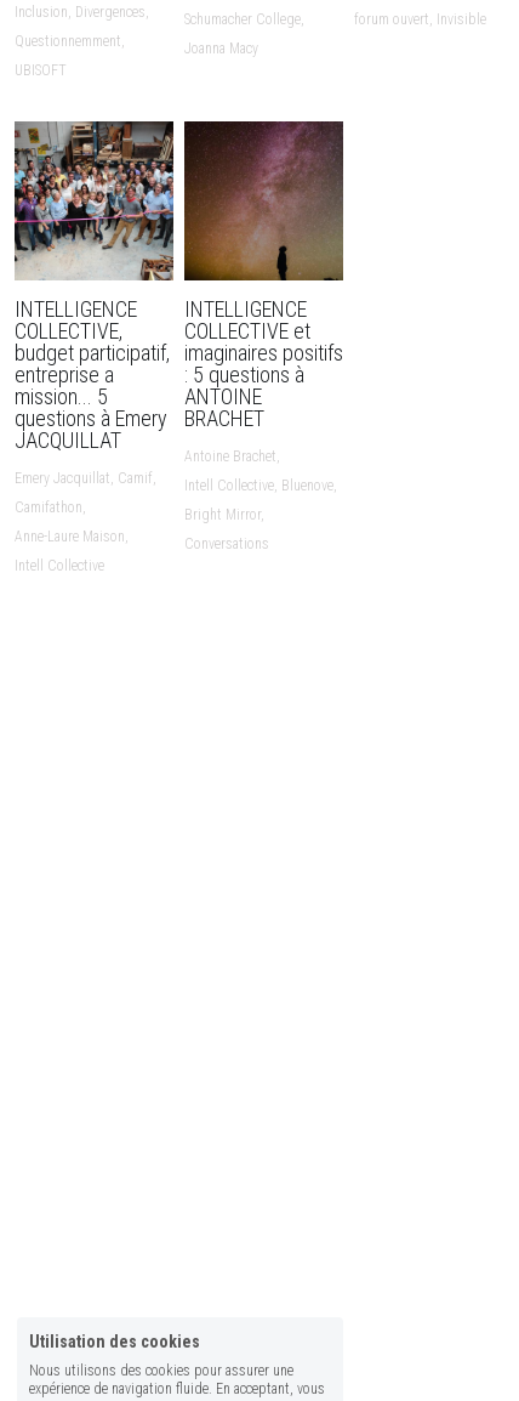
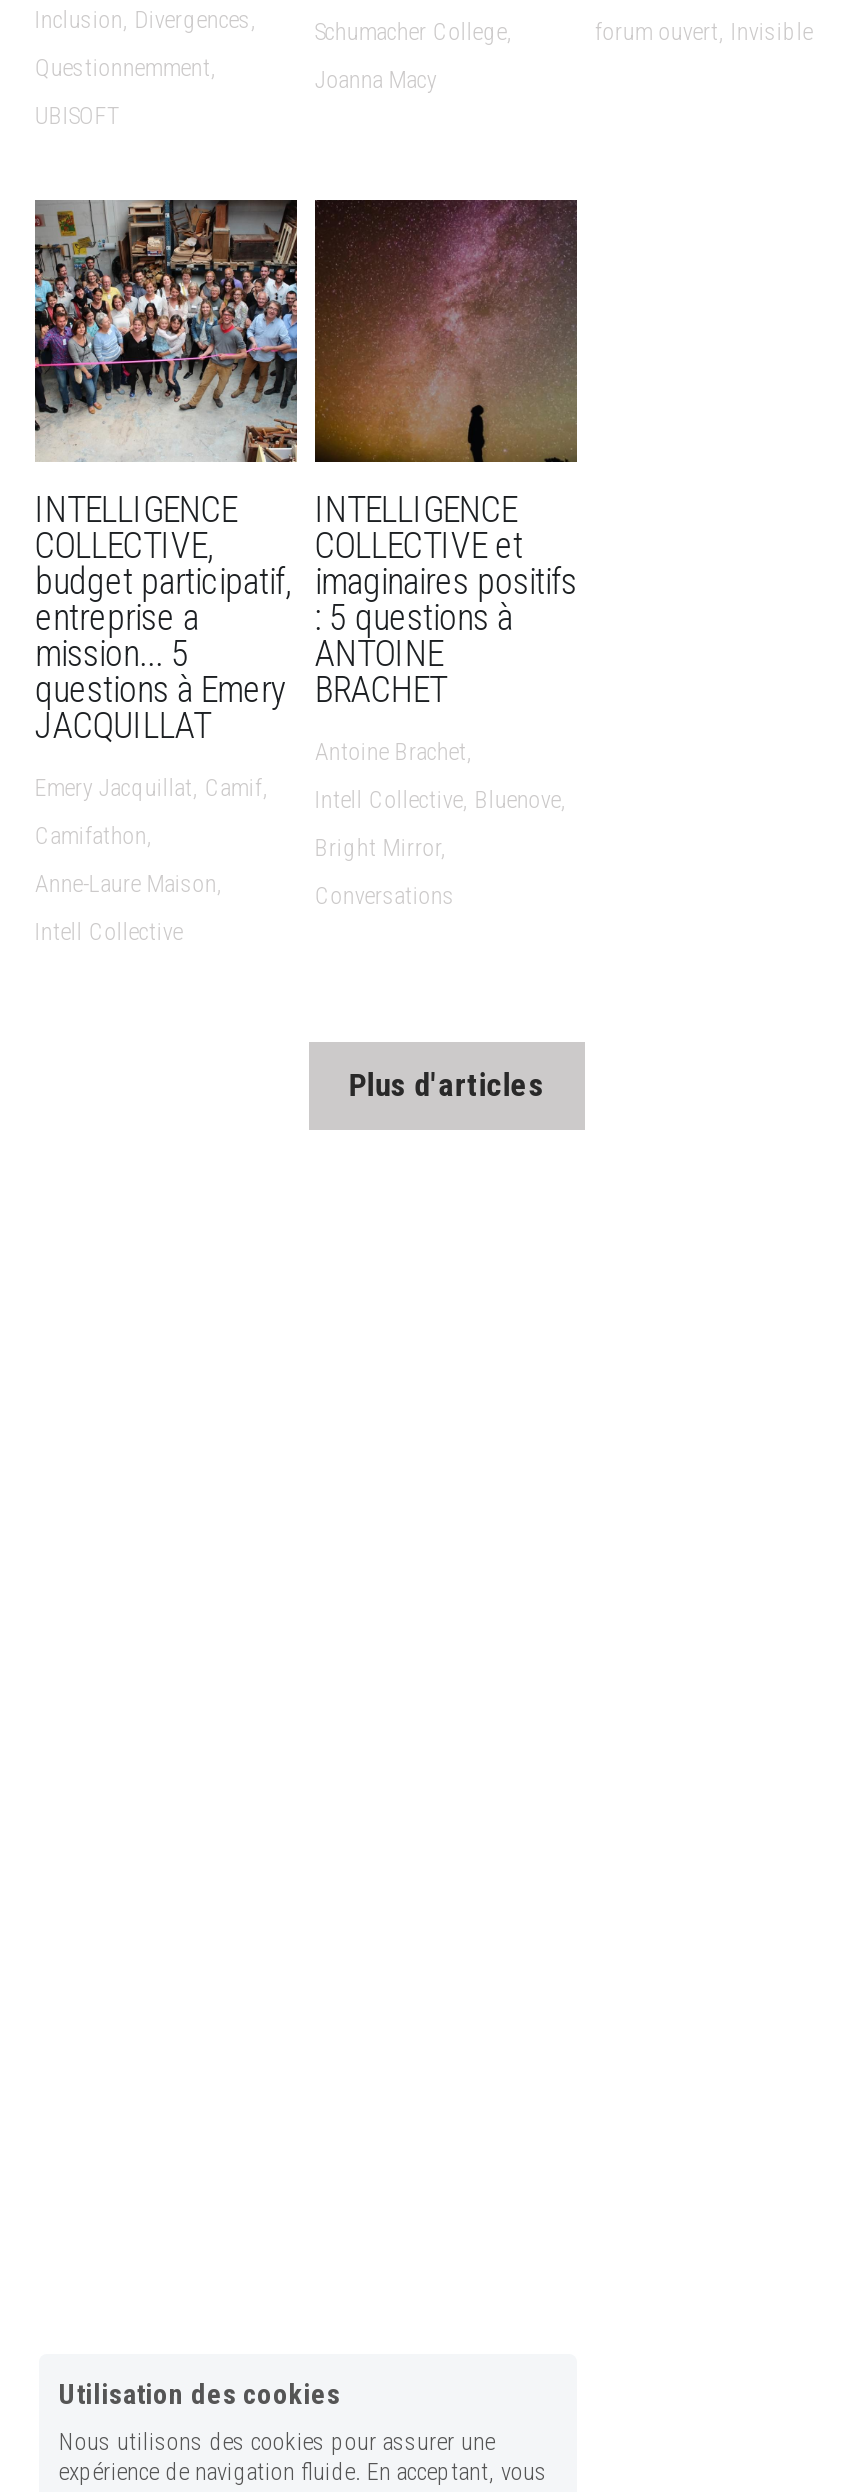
none -> [349,1067,545,1105] Plus d'articles

